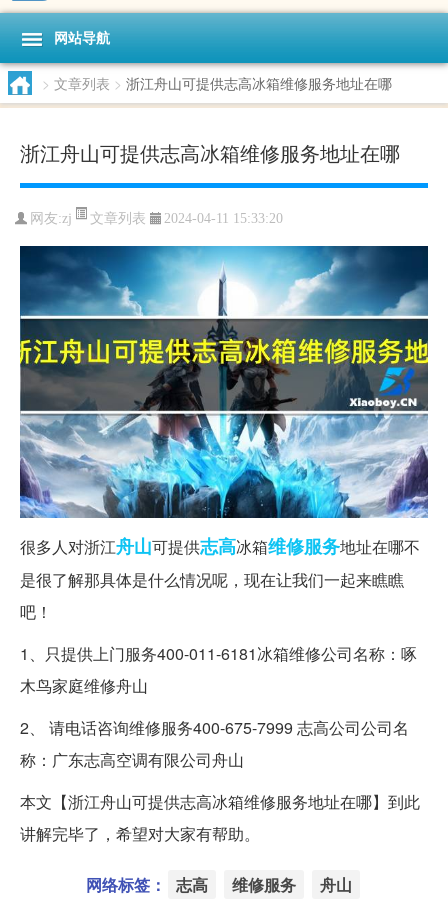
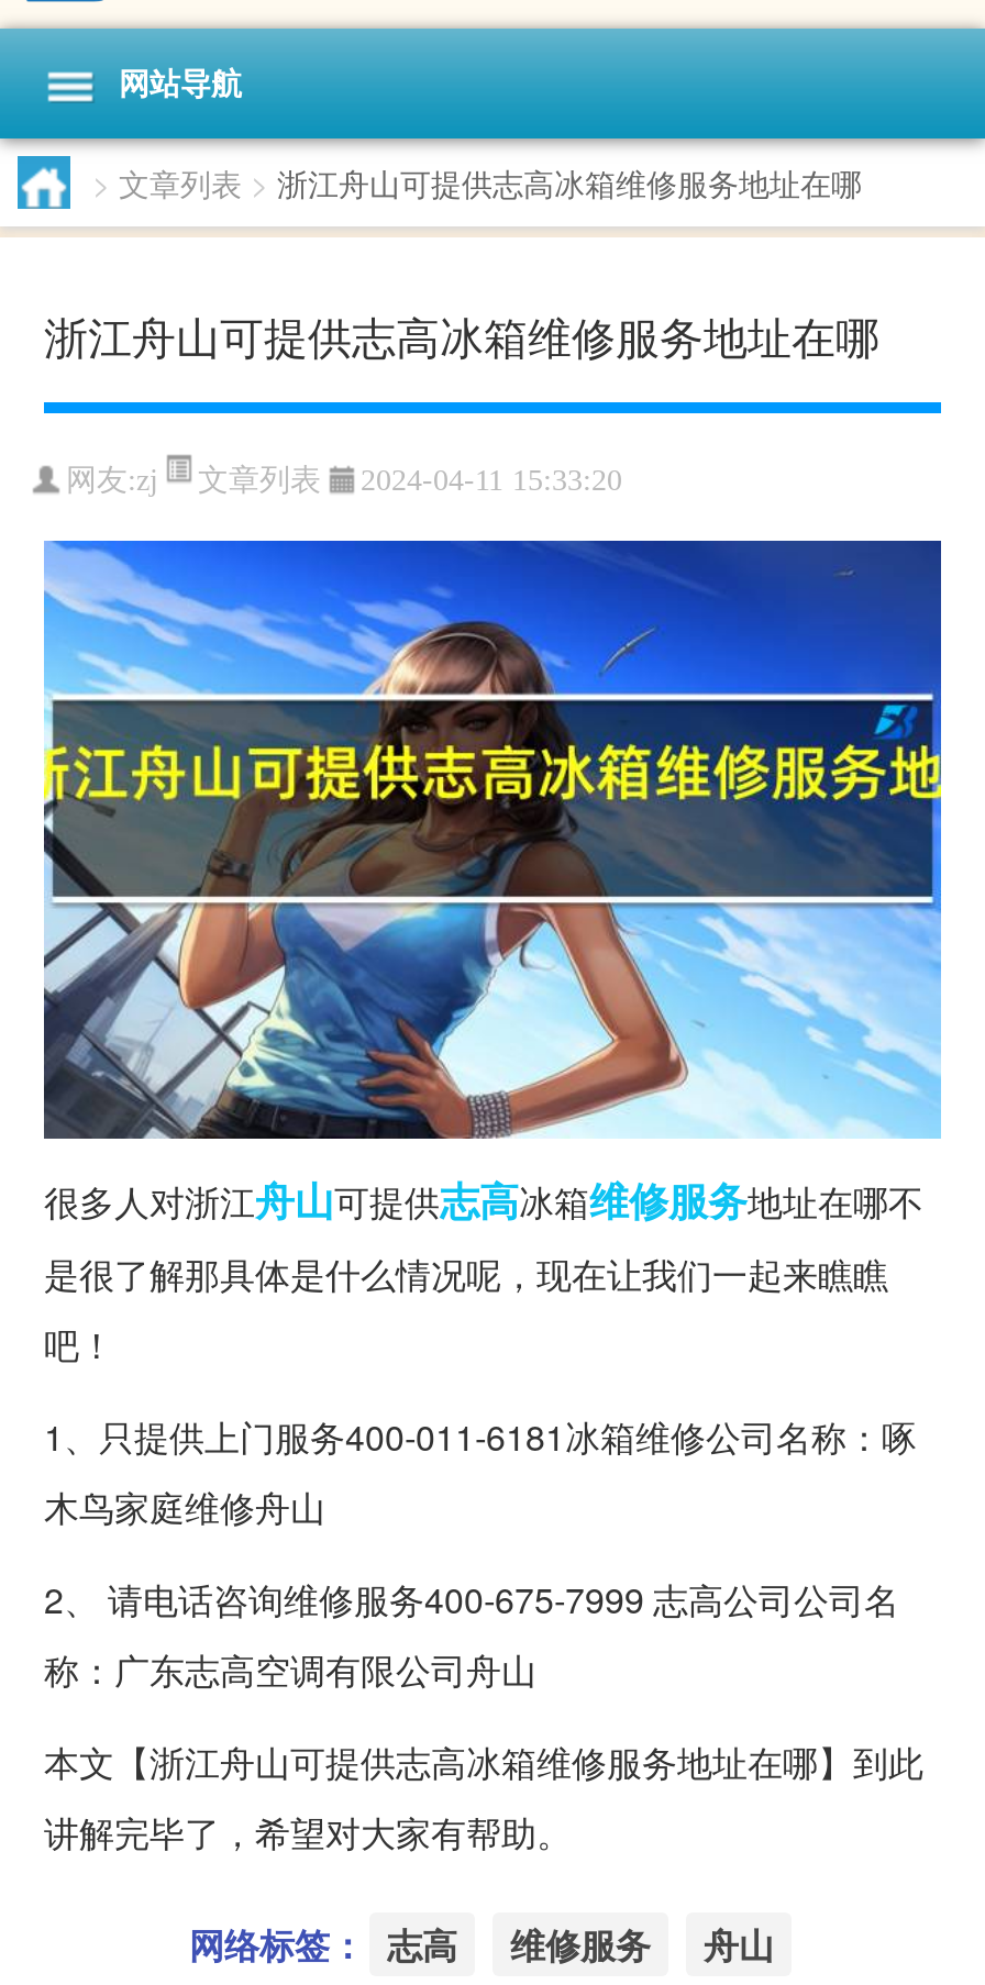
[19,245,429,519] [image] -> [42,539,943,1141] [image]

